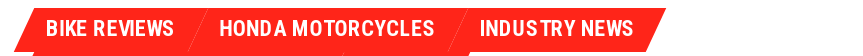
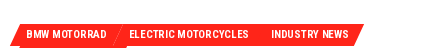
[46,17,436,43] BIKE REVIEWS | HONDA MOTORCYCLES -> [26,28,249,41] BMW MOTORRAD | ELECTRIC MOTORCYCLES

